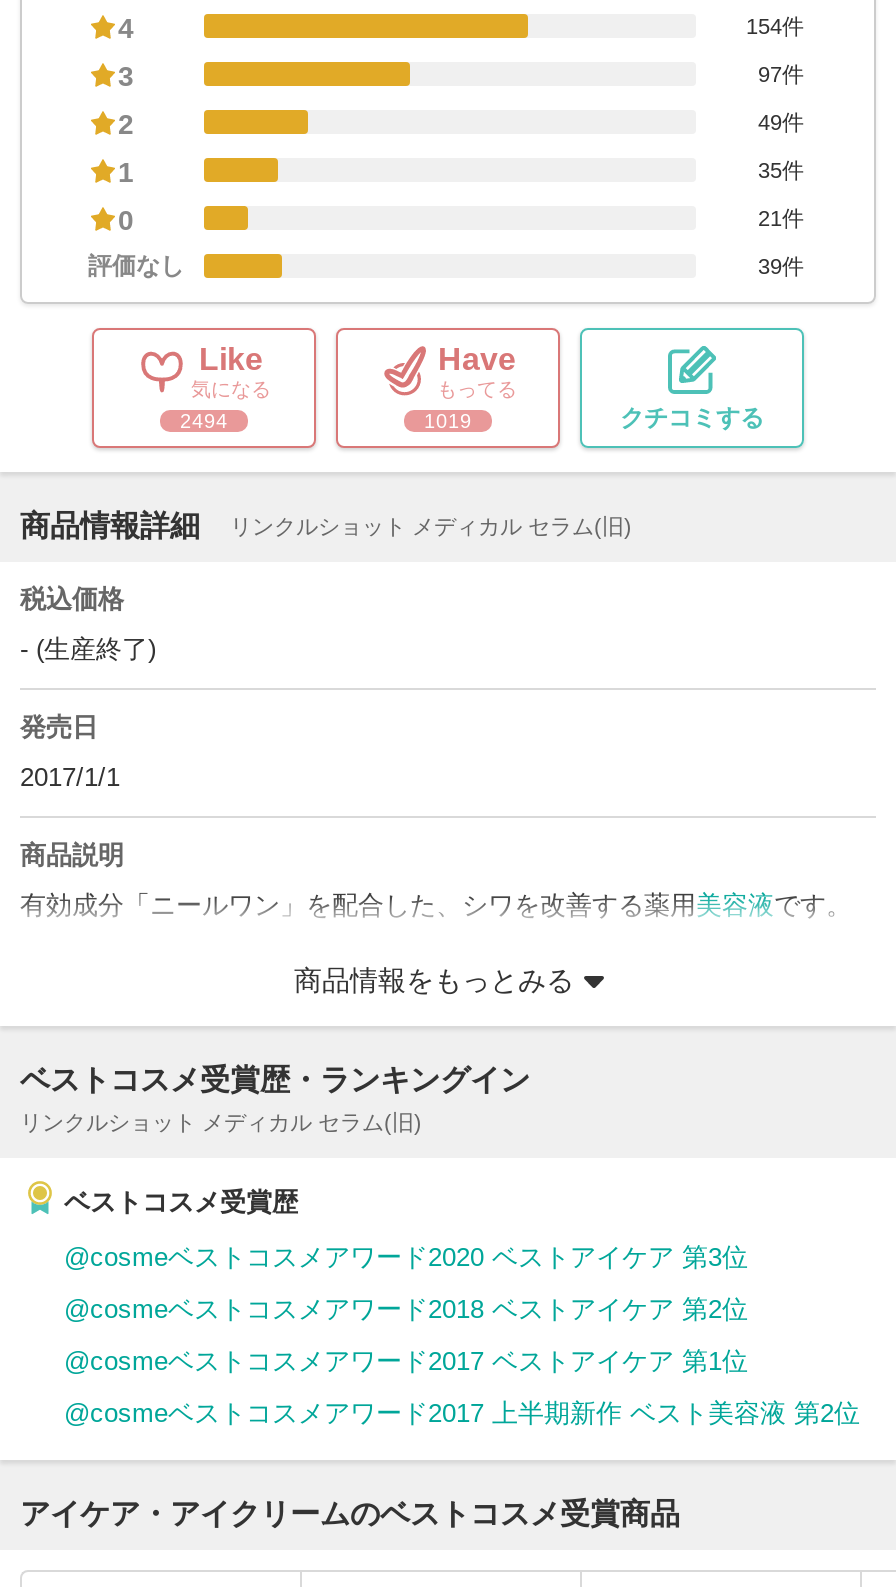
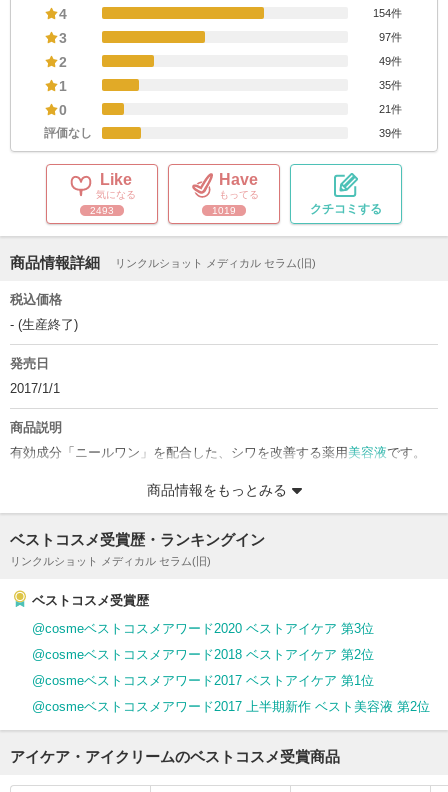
[180,409,228,431] 2494 -> [90,205,114,216] 2493

